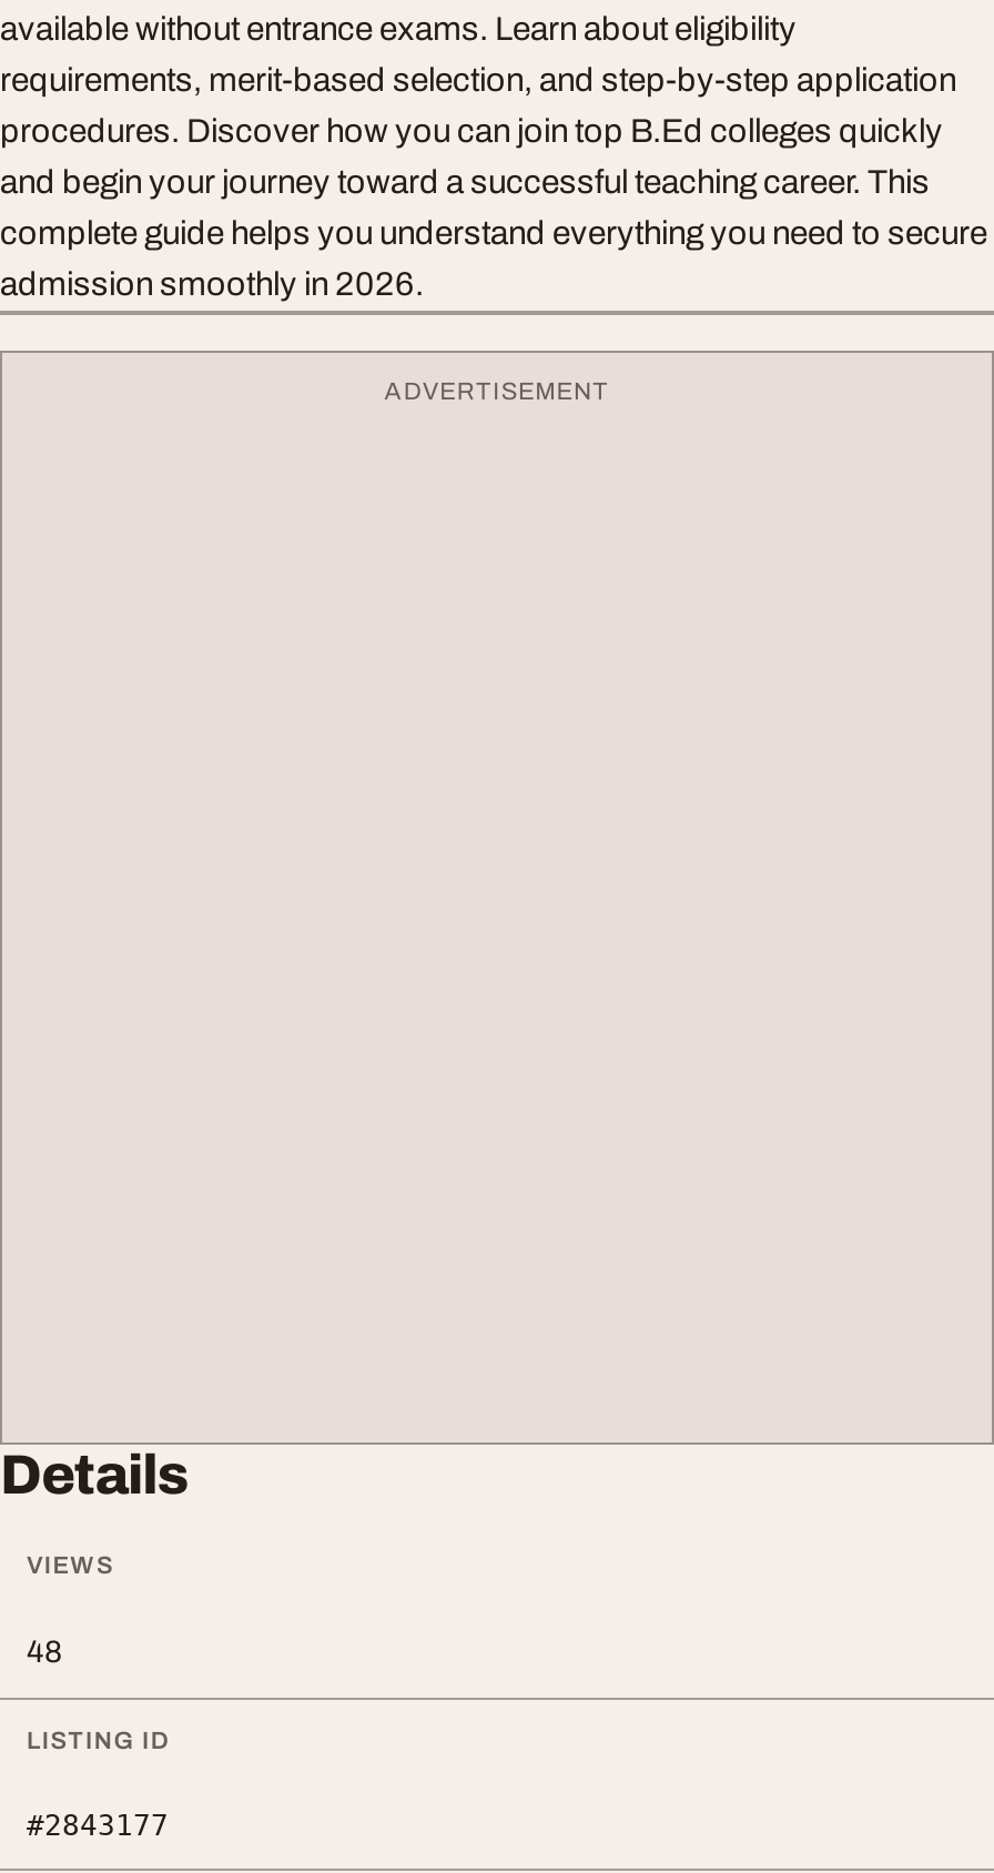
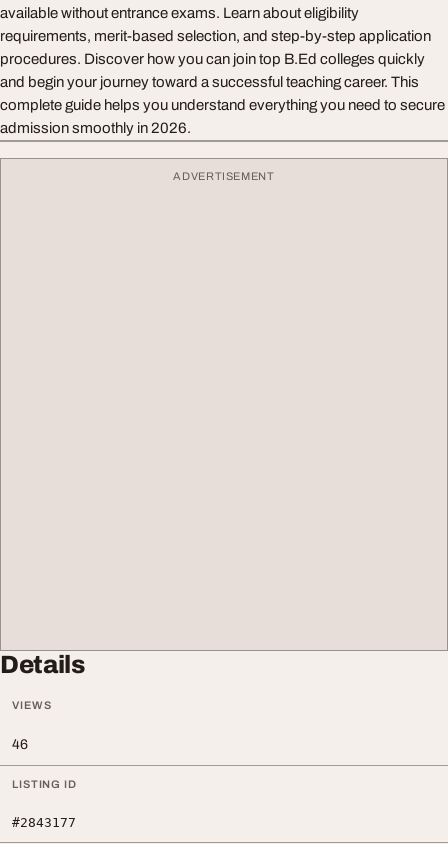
[27,1636,62,1669] 48 -> [12,737,28,752] 46

